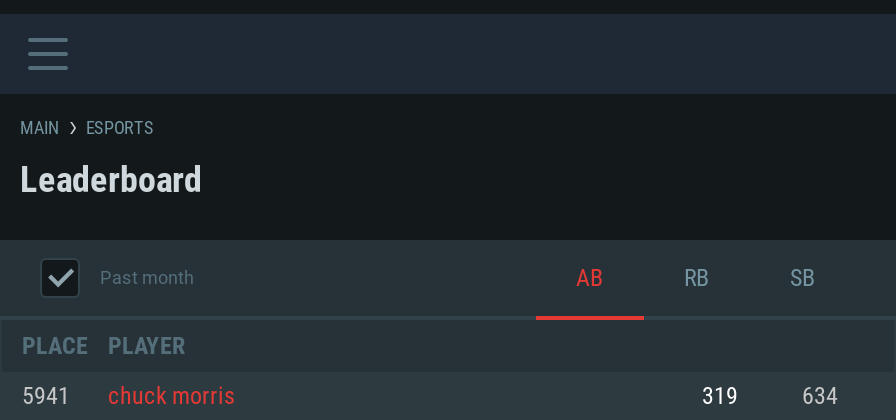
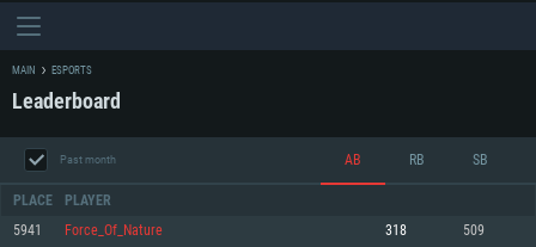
[108,386,838,408] chuck morris | 319 | 634 -> [65,224,485,237] Force_Of_Nature | 318 | 509

